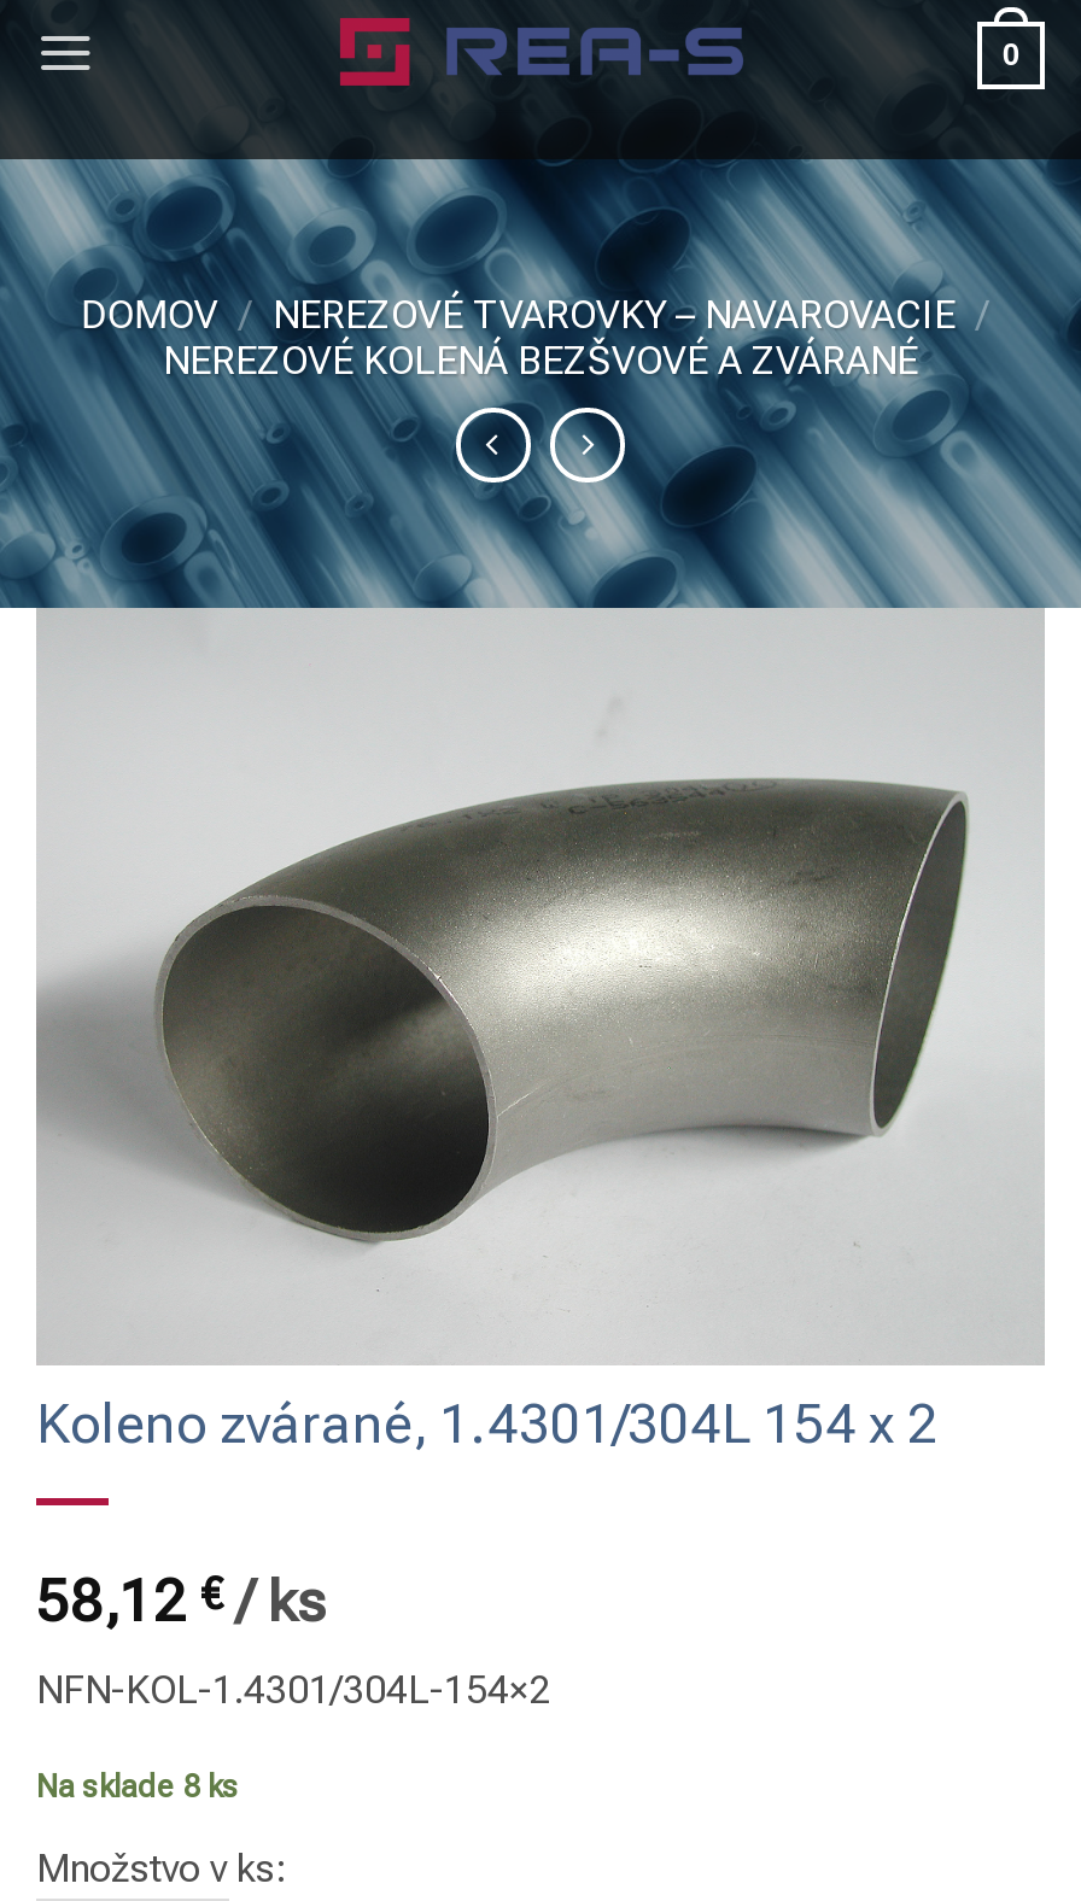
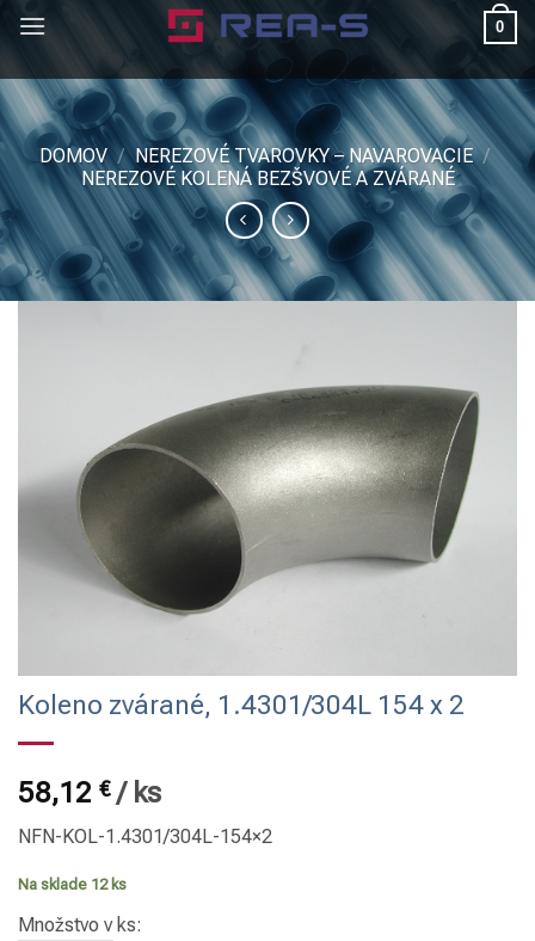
[36,1769,239,1805] Na sklade 8 ks -> [18,876,127,894] Na sklade 12 ks

